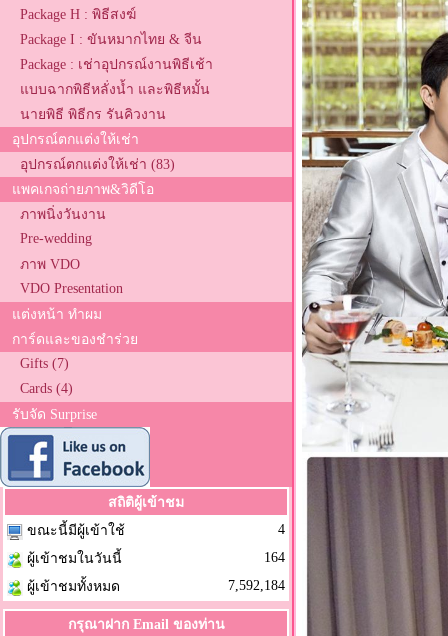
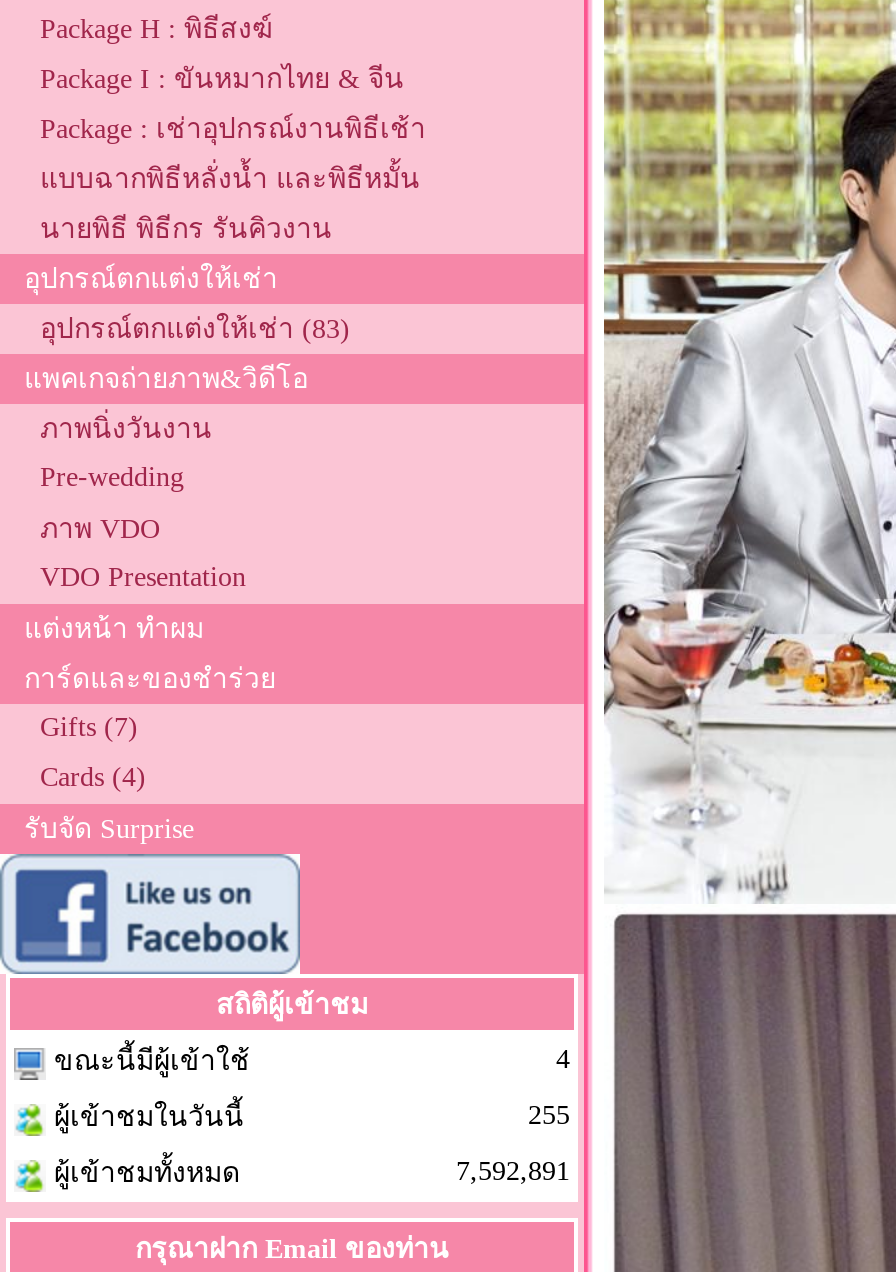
[264,550,285,565] 164 -> [528,1100,570,1130] 255
[228,578,285,593] 7,592,184 -> [456,1156,570,1186] 7,592,891

